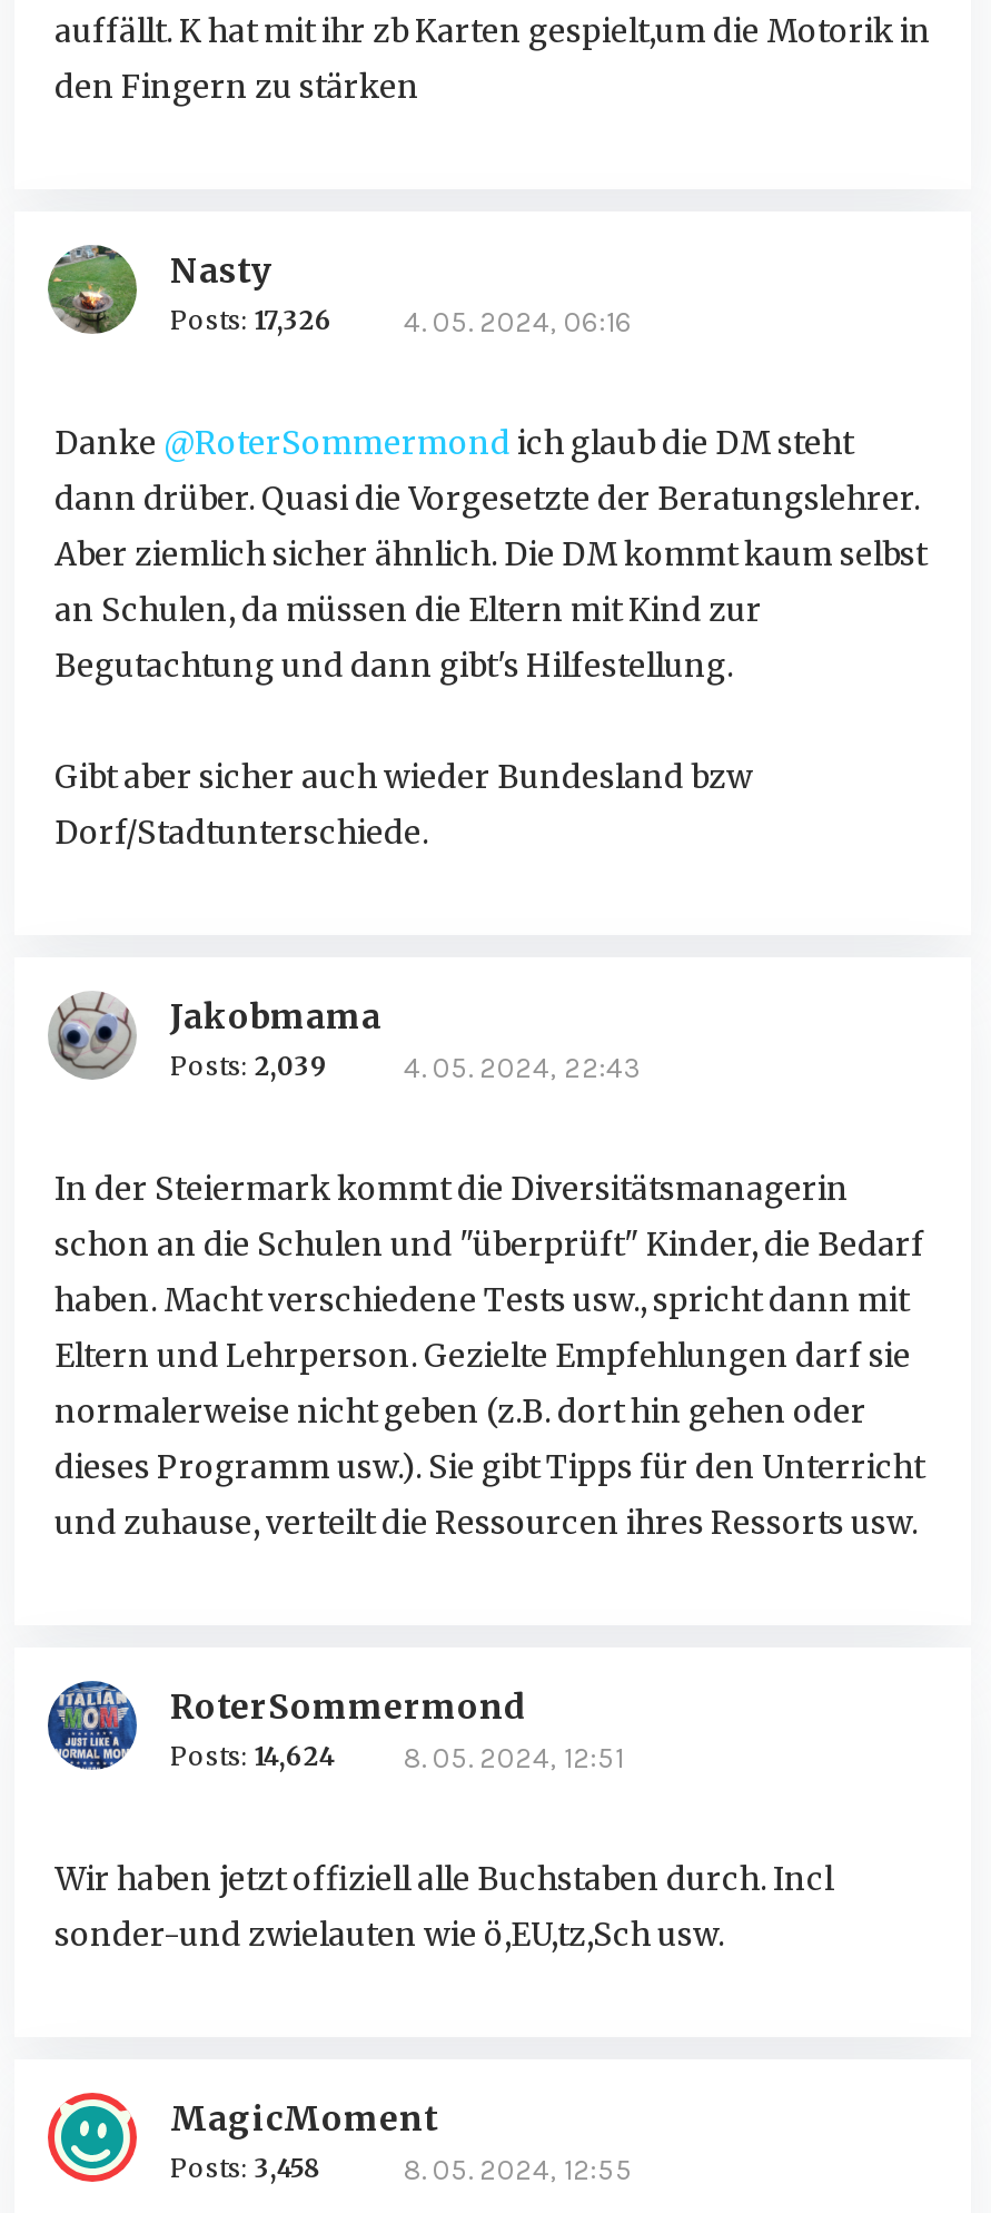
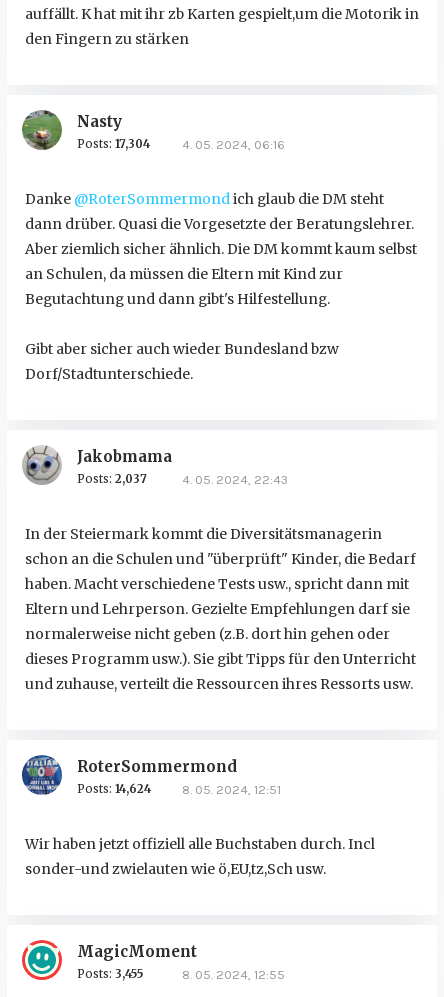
[170,304,333,336] Posts: 17,326 -> [77,137,150,151] Posts: 17,304
[170,1050,328,1081] Posts: 2,039 -> [77,472,147,486] Posts: 2,037
[170,2152,319,2183] Posts: 3,458 -> [77,967,143,981] Posts: 3,455

